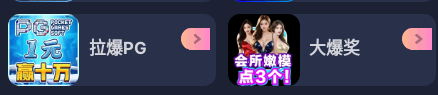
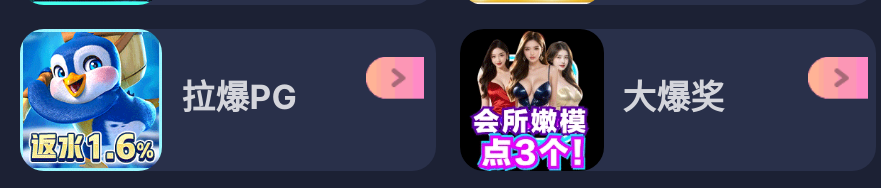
[9,14,78,85] [image] -> [22,28,160,172] [image]

